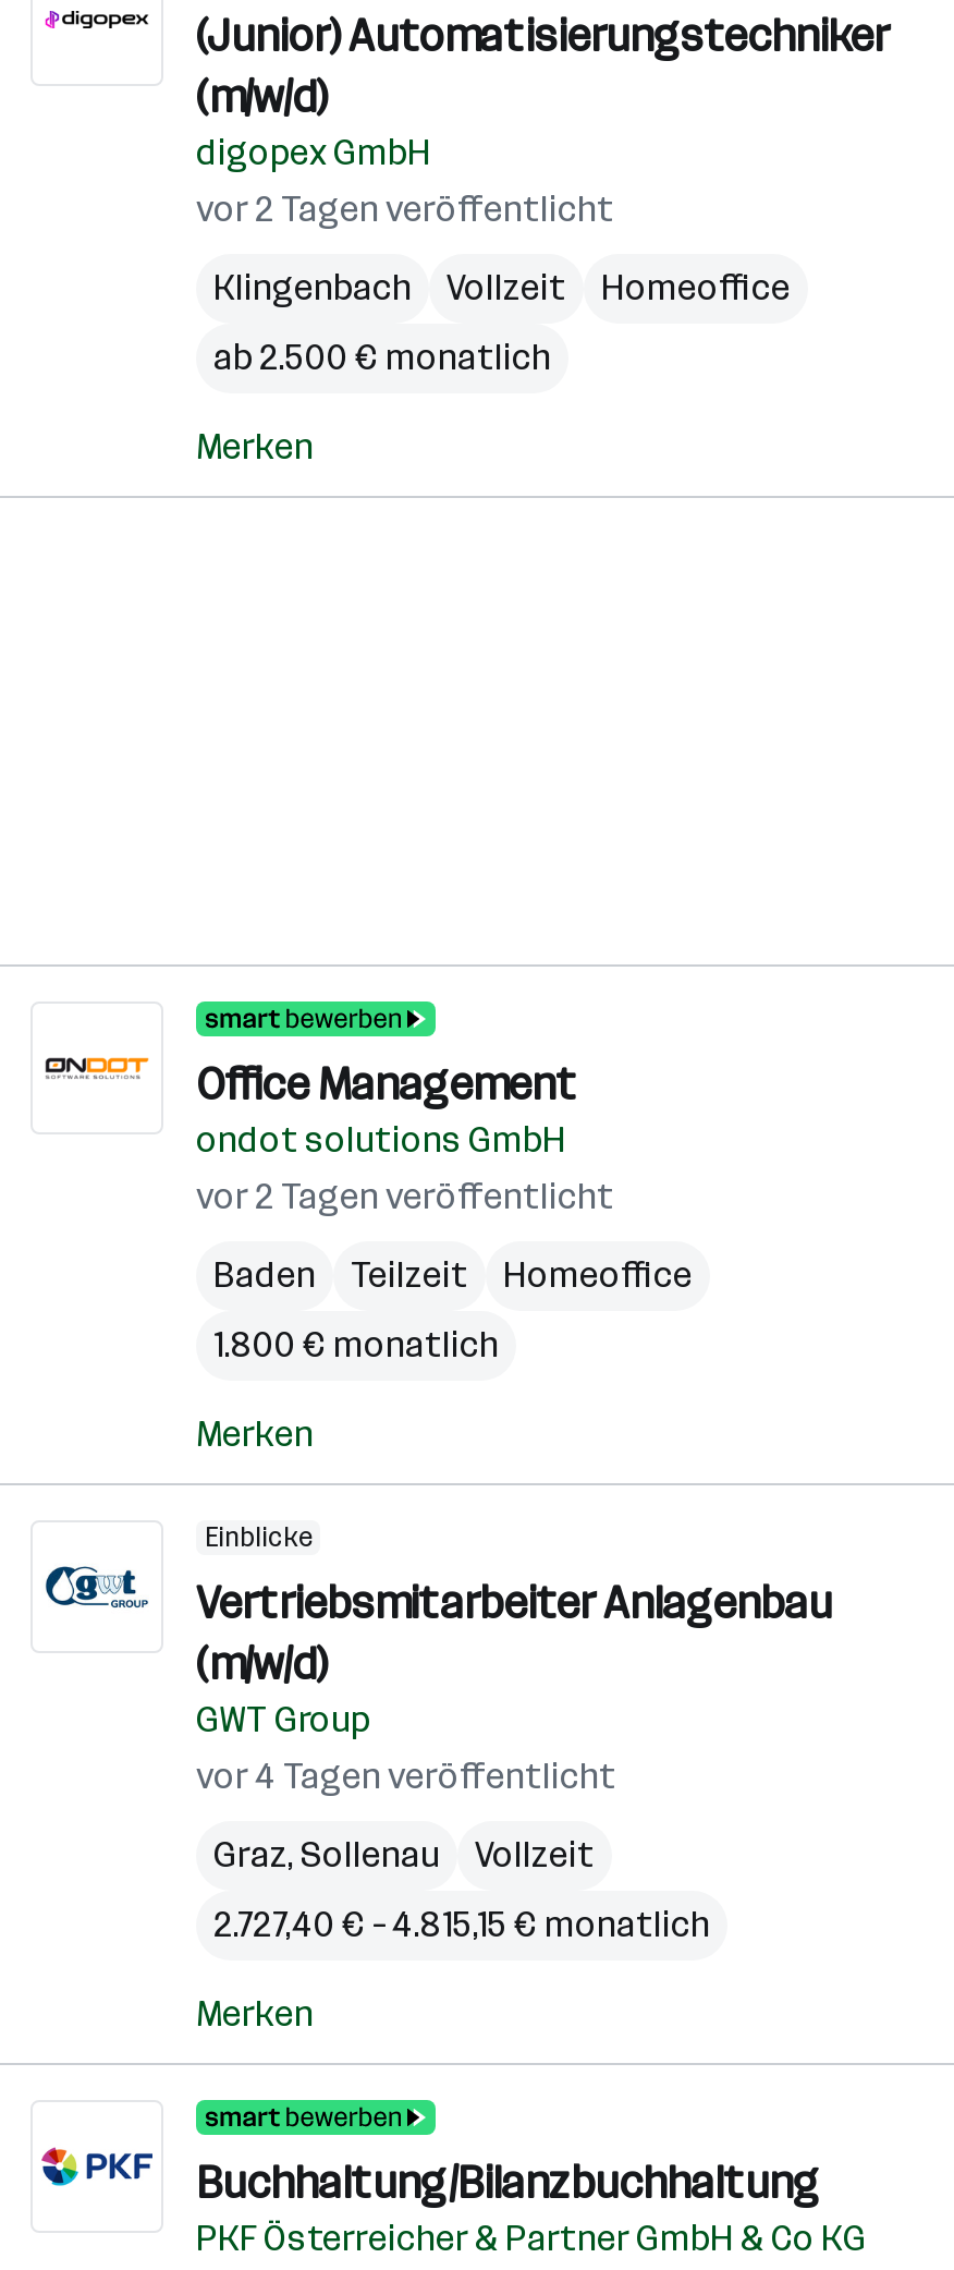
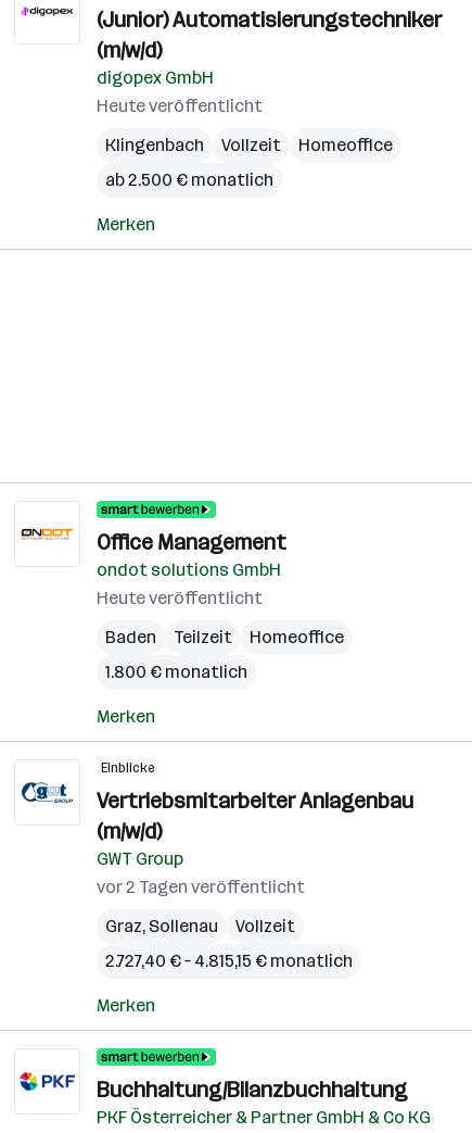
[196,189,614,230] vor 2 Tagen veröffentlicht -> [97,96,263,116] Heute veröffentlicht
[196,1176,614,1217] vor 2 Tagen veröffentlicht -> [97,588,263,608] Heute veröffentlicht
[196,1756,616,1797] vor 4 Tagen veröffentlicht -> [97,877,305,897] vor 2 Tagen veröffentlicht

